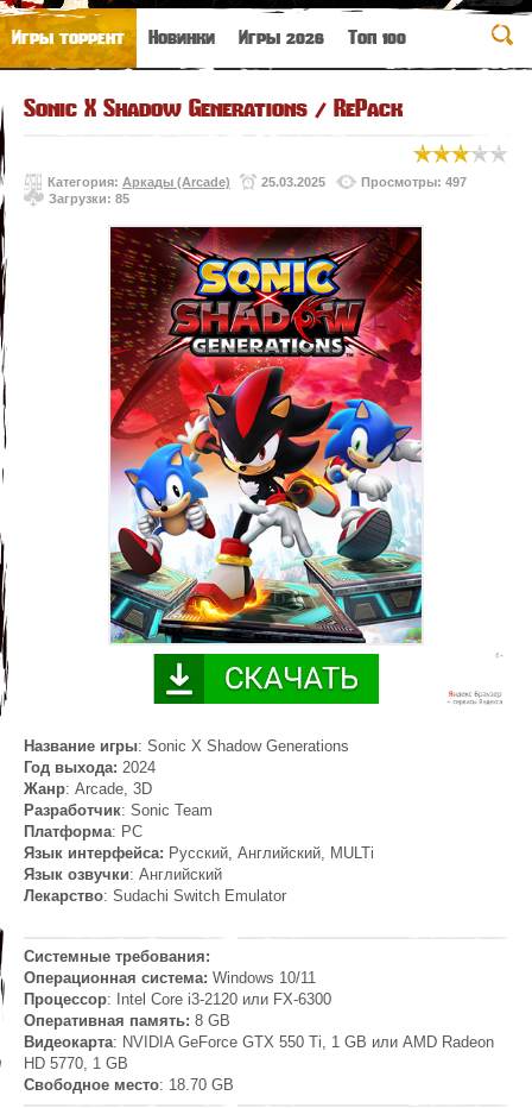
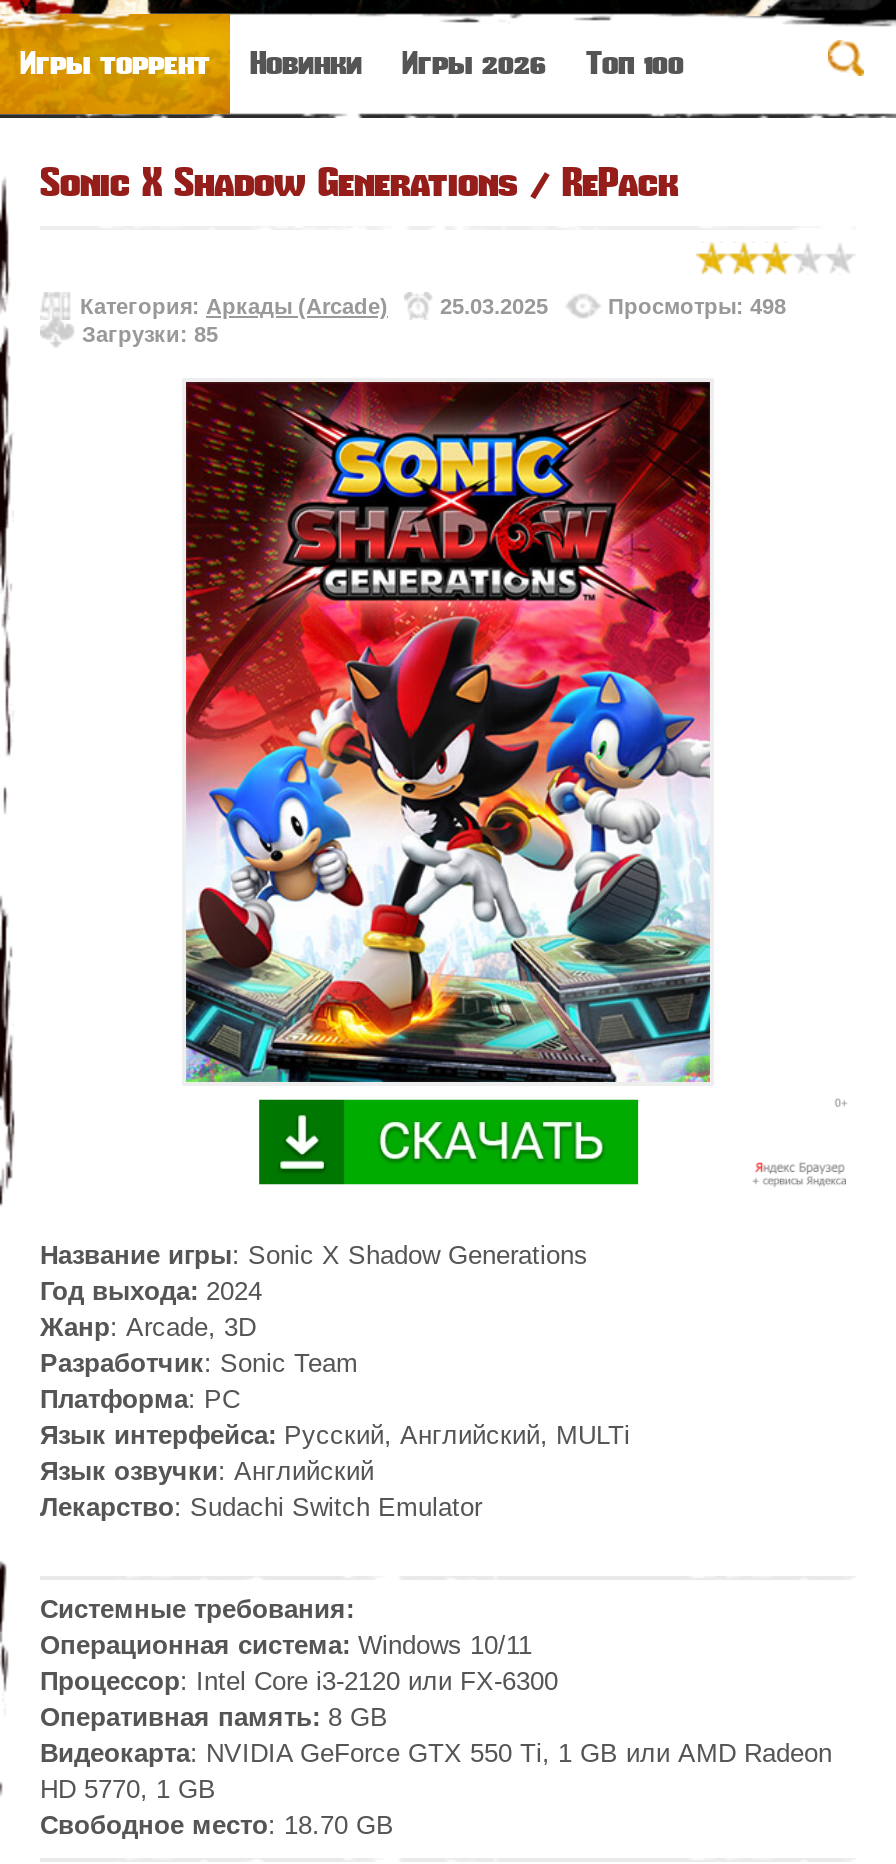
[361,175,467,189] Просмотры: 497 -> [608,294,786,318] Просмотры: 498

